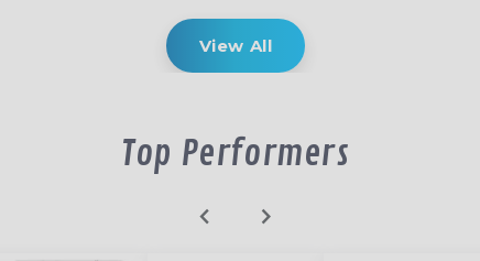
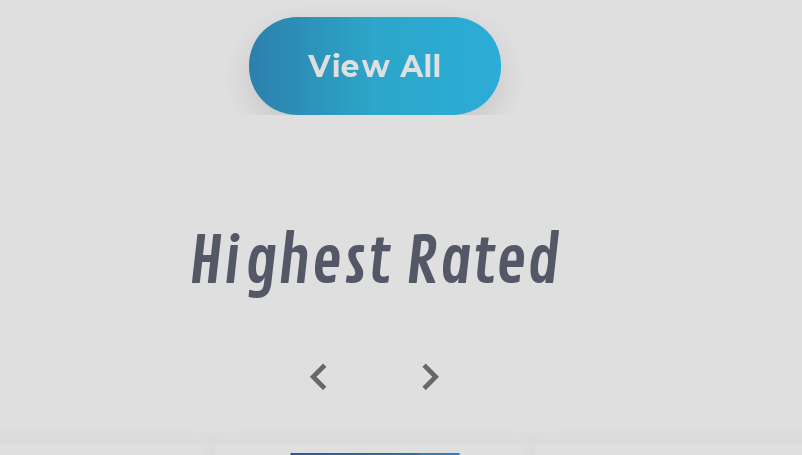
[121,132,350,176] Top Performers -> [188,223,562,303] Highest Rated

